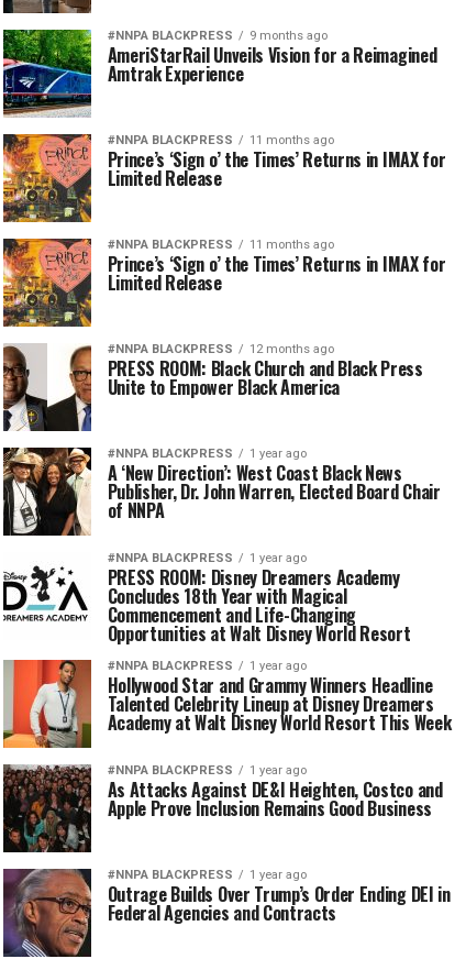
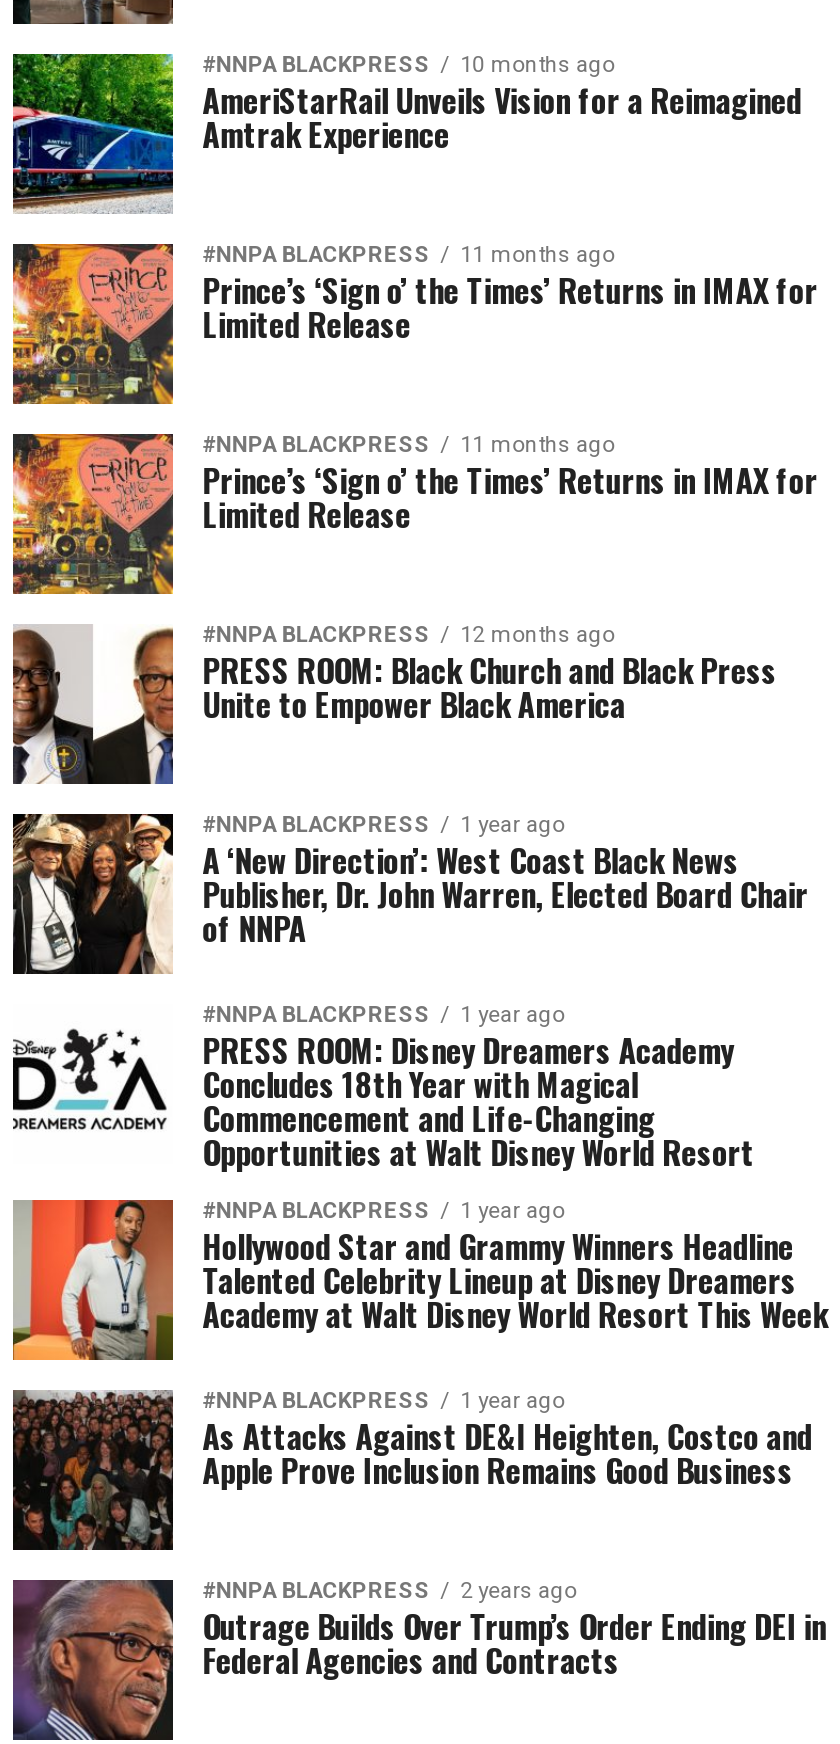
[107,29,327,43] #NNPA BLACKPRESS 9 months ago -> [202,52,614,78] #NNPA BLACKPRESS 10 months ago
[107,868,306,882] #NNPA BLACKPRESS 1 year ago -> [202,1578,576,1604] #NNPA BLACKPRESS 2 years ago

